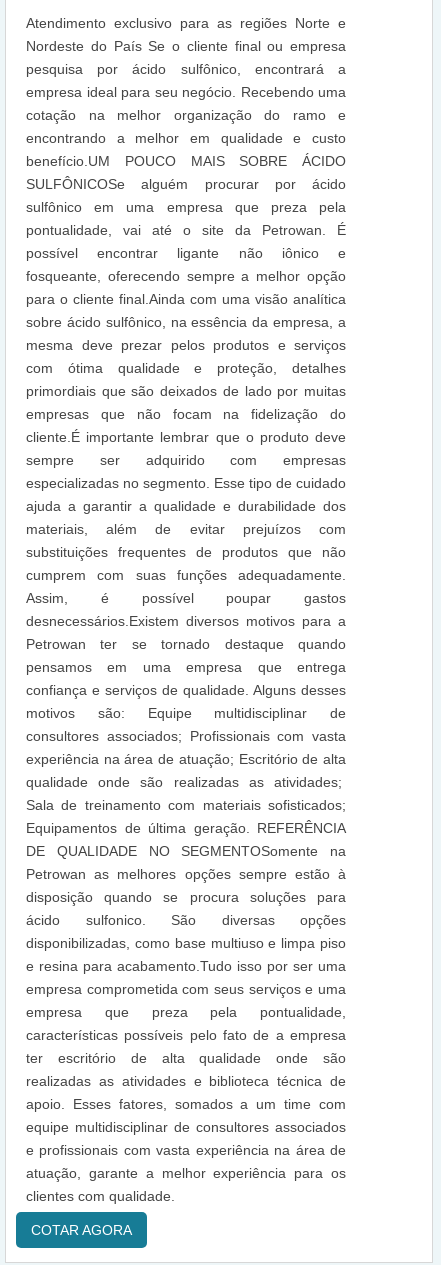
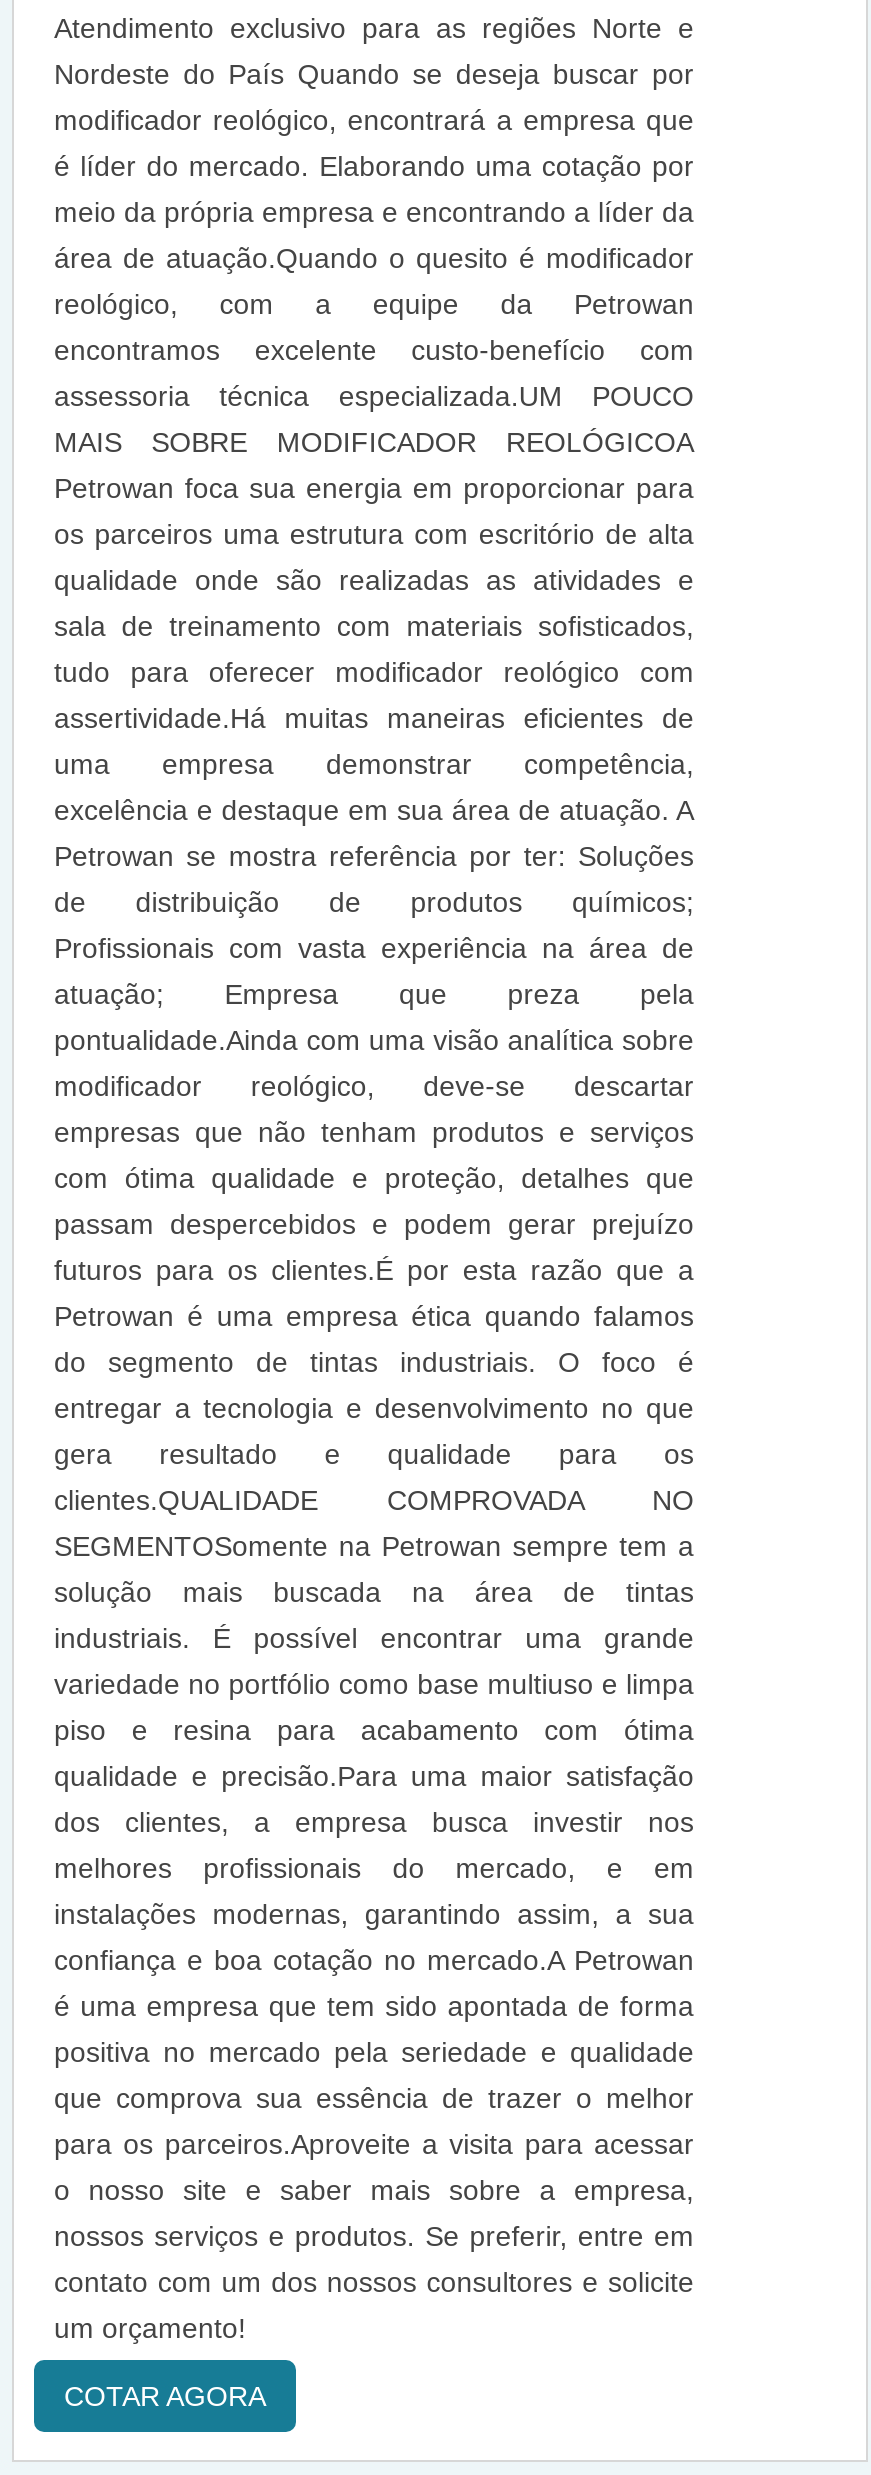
[26,38,346,1204] Nordeste do País Se o cliente final ou empresa | pesquisa por ácido sulfônico, encontrará a | empresa ideal para seu negócio. Recebendo uma | cotação na melhor organização do ramo e | encontrando a melhor em qualidade e custo | benefício.UM POUCO MAIS SOBRE ÁCIDO | SULFÔNICOSe alguém procurar por ácido | sulfônico em uma empresa que preza pela | pontualidade, vai até o site da Petrowan. É | possível encontrar ligante não iônico e | fosqueante, oferecendo sempre a melhor opção | para o cliente final.Ainda com uma visão analítica | sobre ácido sulfônico, na essência da empresa, a | mesma deve prezar pelos produtos e serviços | com ótima qualidade e proteção, detalhes | primordiais que são deixados de lado por muitas | empresas que não focam na fidelização do | cliente.É importante lembrar que o produto deve | sempre ser adquirido com empresas | especializadas no segmento. Esse tipo de cuidado | ajuda a garantir a qualidade e durabilidade dos | materiais, além de evitar prejuízos com | substituições frequentes de produtos que não | cumprem com suas funções adequadamente. | Assim, é possível poupar gastos | desnecessários.Existem diversos motivos para a | Petrowan ter se tornado destaque quando | pensamos em uma empresa que entrega | confiança e serviços de qualidade. Alguns desses | motivos são: Equipe multidisciplinar de | consultores associados; Profissionais com vasta | experiência na área de atuação; Escritório de alta | qualidade onde são realizadas as atividades; | Sala de treinamento com materiais sofisticados; | Equipamentos de última geração. REFERÊNCIA | DE QUALIDADE NO SEGMENTOSomente na | Petrowan as melhores opções sempre estão à | disposição quando se procura soluções para | ácido sulfonico. São diversas opções | disponibilizadas, como base multiuso e limpa piso | e resina para acabamento.Tudo isso por ser uma | empresa comprometida com seus serviços e uma | empresa que preza pela pontualidade, | características possíveis pelo fato de a empresa | ter escritório de alta qualidade onde são | realizadas as atividades e biblioteca técnica de | apoio. Esses fatores, somados a um time com | equipe multidisciplinar de consultores associados | e profissionais com vasta experiência na área de | atuação, garante a melhor experiência para os | clientes com qualidade. -> [54,58,694,2344] Nordeste do País Quando se deseja buscar por | modificador reológico, encontrará a empresa que | é líder do mercado. Elaborando uma cotação por | meio da própria empresa e encontrando a líder da | área de atuação.Quando o quesito é modificador | reológico, com a equipe da Petrowan | encontramos excelente custo-benefício com | assessoria técnica especializada.UM POUCO | MAIS SOBRE MODIFICADOR REOLÓGICOA | Petrowan foca sua energia em proporcionar para | os parceiros uma estrutura com escritório de alta | qualidade onde são realizadas as atividades e | sala de treinamento com materiais sofisticados, | tudo para oferecer modificador reológico com | assertividade.Há muitas maneiras eficientes de | uma empresa demonstrar competência, | excelência e destaque em sua área de atuação. A | Petrowan se mostra referência por ter: Soluções | de distribuição de produtos químicos; | Profissionais com vasta experiência na área de | atuação; Empresa que preza pela | pontualidade.Ainda com uma visão analítica sobre | modificador reológico, deve-se descartar | empresas que não tenham produtos e serviços | com ótima qualidade e proteção, detalhes que | passam despercebidos e podem gerar prejuízo | futuros para os clientes.É por esta razão que a | Petrowan é uma empresa ética quando falamos | do segmento de tintas industriais. O foco é | entregar a tecnologia e desenvolvimento no que | gera resultado e qualidade para os | clientes.QUALIDADE COMPROVADA NO | SEGMENTOSomente na Petrowan sempre tem a | solução mais buscada na área de tintas | industriais. É possível encontrar uma grande | variedade no portfólio como base multiuso e limpa | piso e resina para acabamento com ótima | qualidade e precisão.Para uma maior satisfação | dos clientes, a empresa busca investir nos | melhores profissionais do mercado, e em | instalações modernas, garantindo assim, a sua | confiança e boa cotação no mercado.A Petrowan | é uma empresa que tem sido apontada de forma | positiva no mercado pela seriedade e qualidade | que comprova sua essência de trazer o melhor | para os parceiros.Aproveite a visita para acessar | o nosso site e saber mais sobre a empresa, | nossos serviços e produtos. Se preferir, entre em | contato com um dos nossos consultores e solicite | um orçamento!

